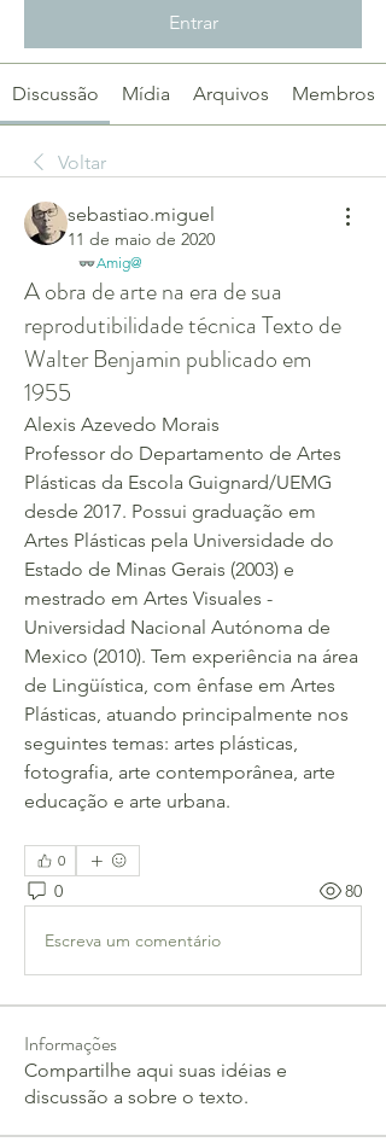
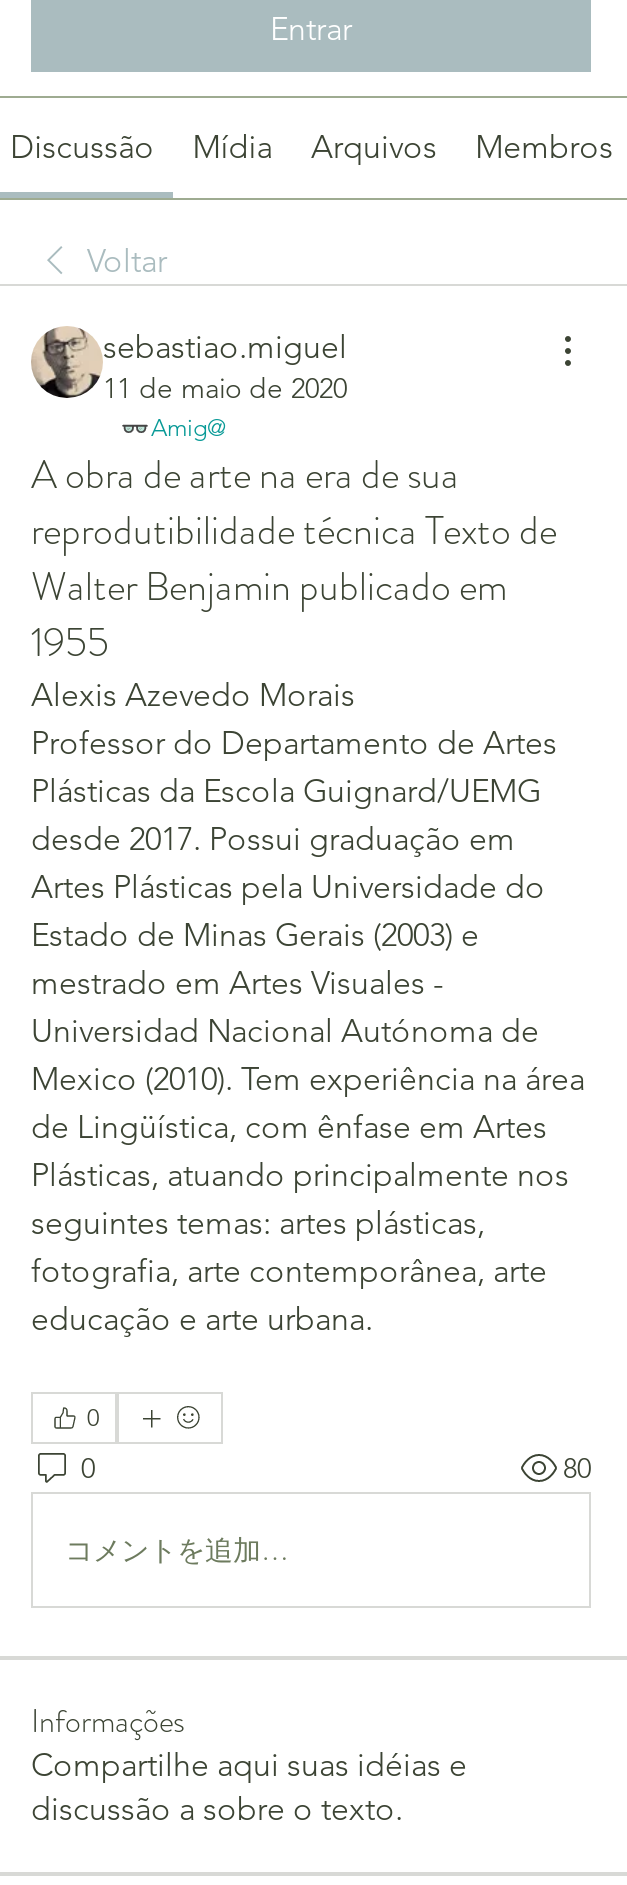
[45,929,221,951] Escreva um comentário -> [65,1531,289,1567] コメントを追加…

